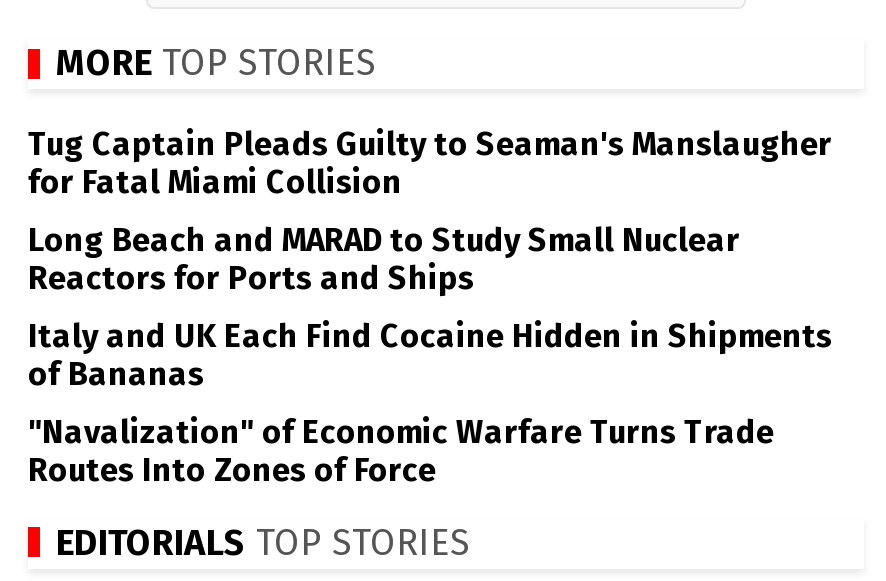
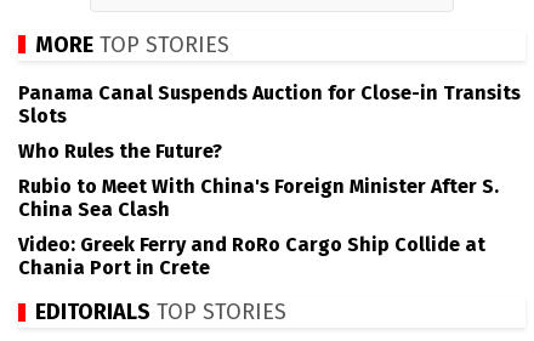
[28,125,832,201] Tug Captain Pleads Guilty to Seaman's Manslaugher | for Fatal Miami Collision -> [18,82,521,128] Panama Canal Suspends Auction for Close-in Transits | Slots
[28,221,740,297] Long Beach and MARAD to Study Small Nuclear | Reactors for Ports and Ships -> [18,140,222,163] Who Rules the Future?
[28,317,832,393] Italy and UK Each Find Cocaine Hidden in Shipments | of Bananas -> [18,175,499,221] Rubio to Meet With China's Foreign Minister After S. | China Sea Clash
[28,413,774,489] "Navalization" of Economic Warfare Turns Trade | Routes Into Zones of Force -> [18,233,485,280] Video: Greek Ferry and RoRo Cargo Ship Collide at | Chania Port in Crete

